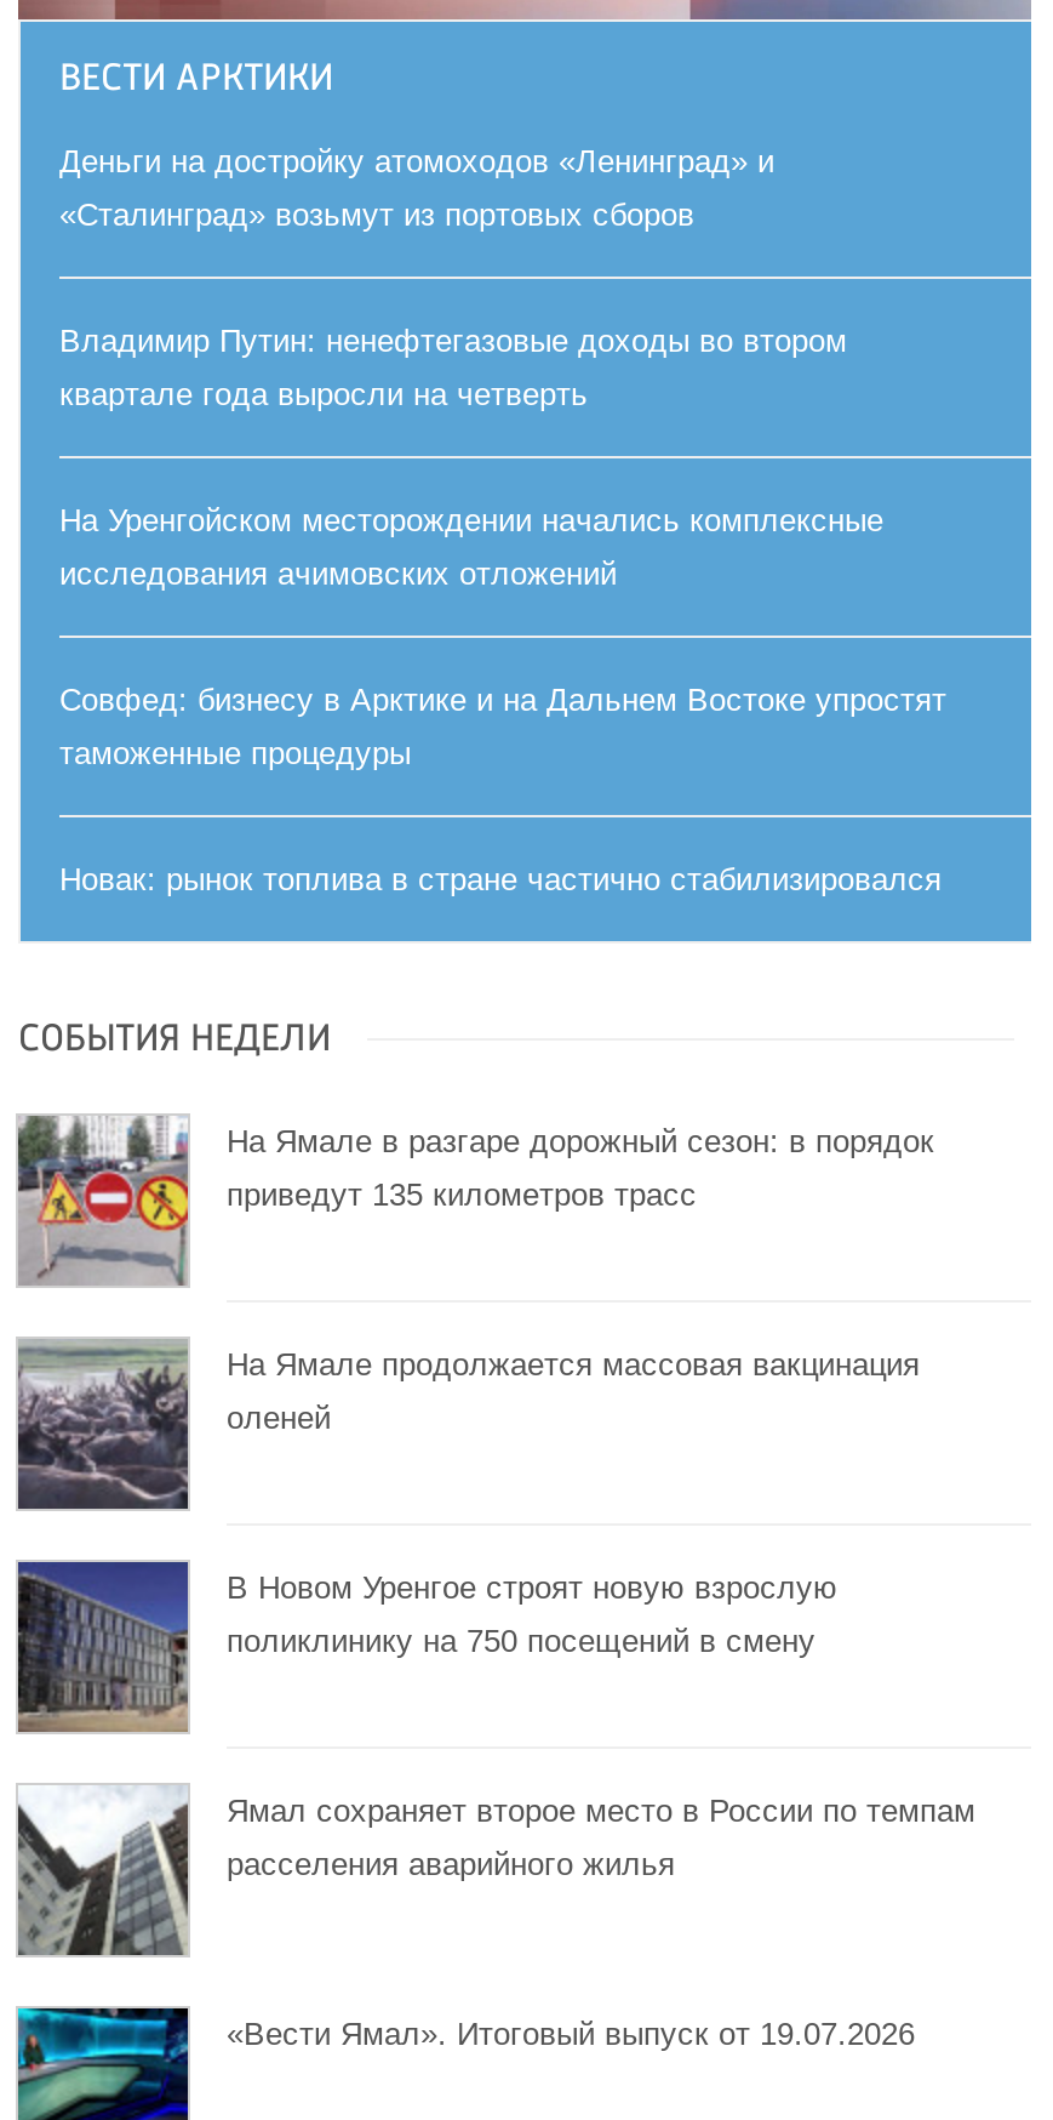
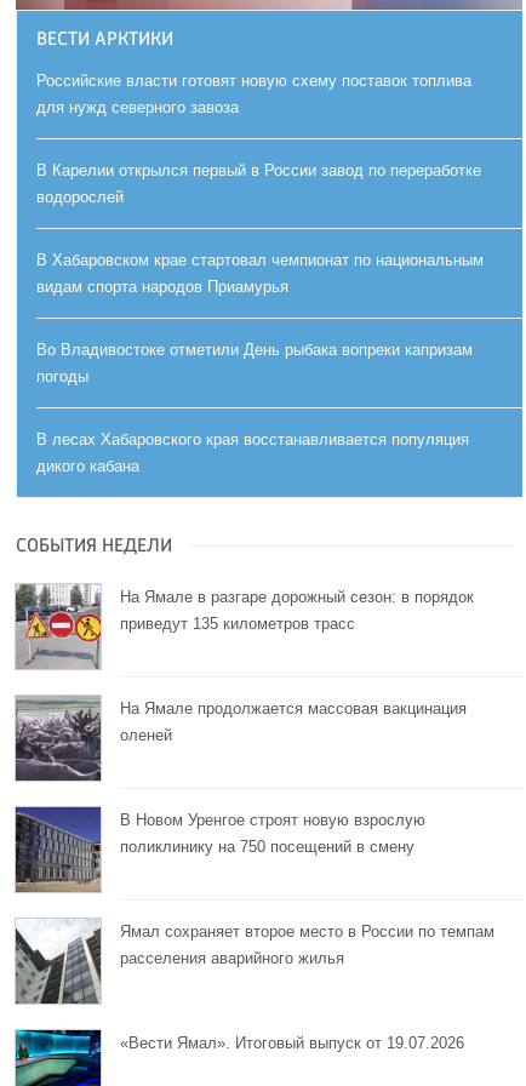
[59,144,946,898] Деньги на достройку атомоходов «Ленинград» и | «Сталинград» возьмут из портовых сборов | Владимир Путин: ненефтегазовые доходы во втором | квартале года выросли на четверть | На Уренгойском месторождении начались комплексные | исследования ачимовских отложений | Совфед: бизнесу в Арктике и на Дальнем Востоке упростят | таможенные процедуры | Новак: рынок топлива в стране частично стабилизировался -> [36,72,484,476] Российские власти готовят новую схему поставок топлива | для нужд северного завоза | В Карелии открылся первый в России завод по переработке | водорослей | В Хабаровском крае стартовал чемпионат по национальным | видам спорта народов Приамурья | Во Владивостоке отметили День рыбака вопреки капризам | погоды | В лесах Хабаровского края восстанавливается популяция | дикого кабана

